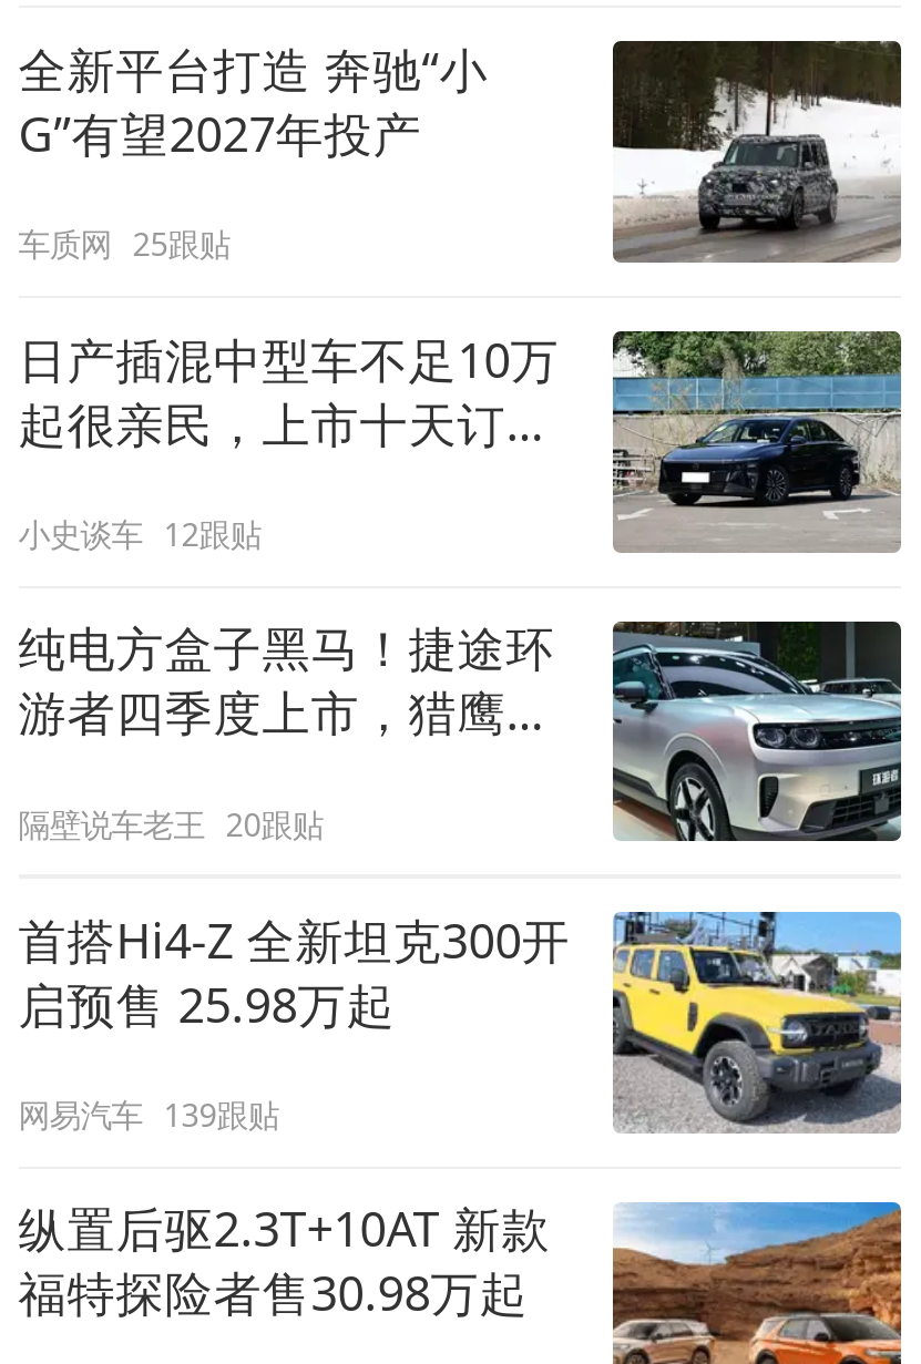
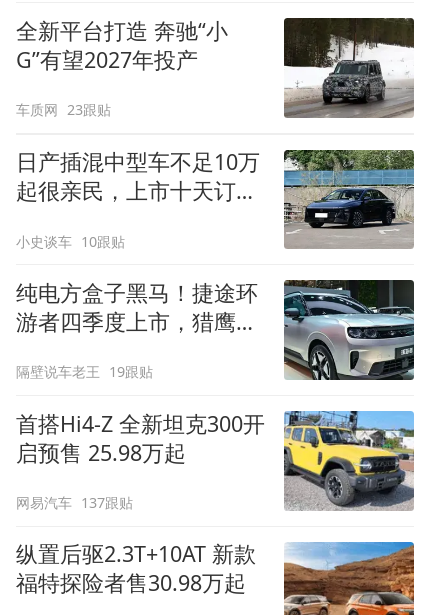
[18,223,230,265] 车质网 25跟贴 -> [16,100,111,119] 车质网 23跟贴
[18,513,261,555] 小史谈车 12跟贴 -> [16,232,125,251] 小史谈车 10跟贴
[18,802,323,844] 隔壁说车老王 20跟贴 -> [16,362,153,381] 隔壁说车老王 19跟贴
[18,1094,279,1136] 网易汽车 139跟贴 -> [16,493,133,512] 网易汽车 137跟贴

